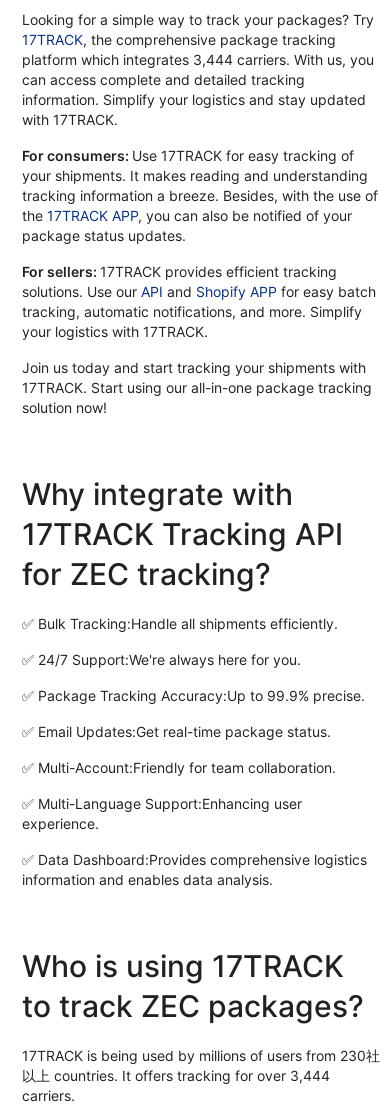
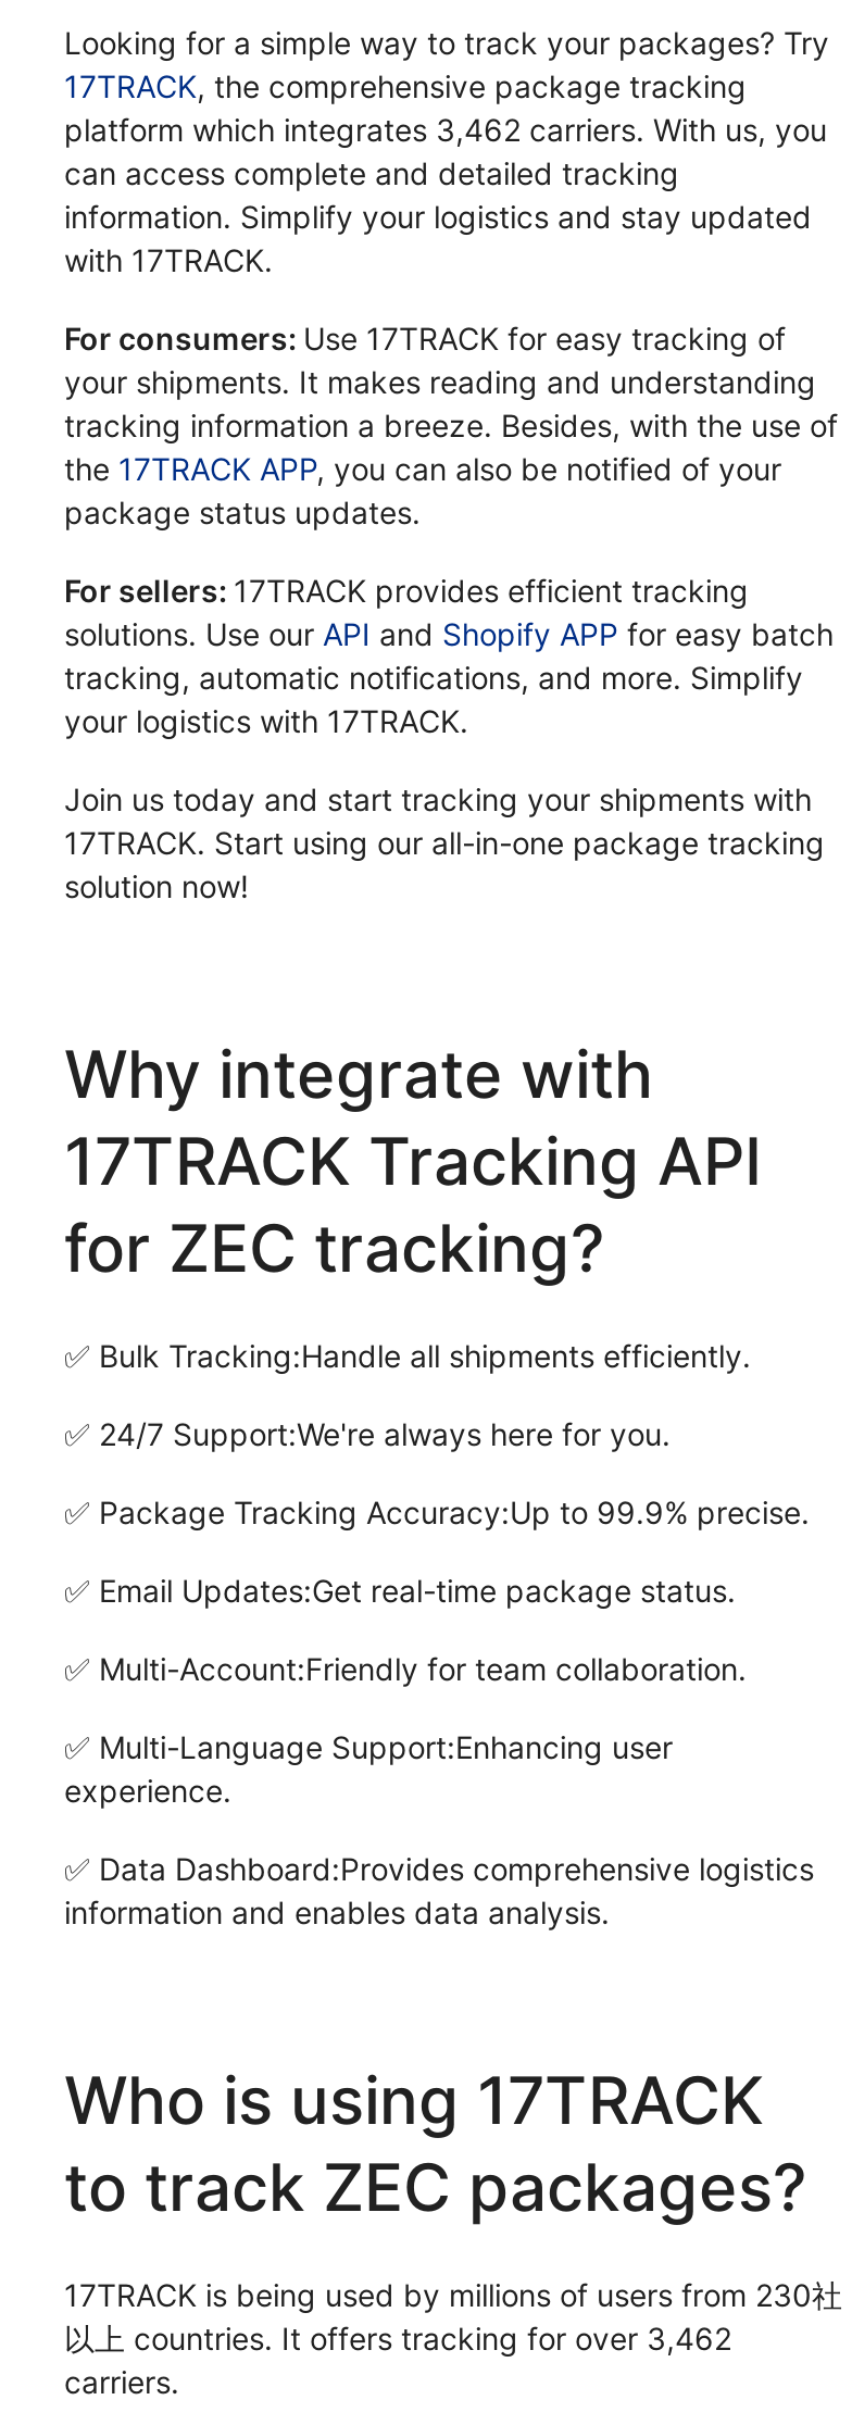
[22,51,374,68] platform which integrates 3,444 carriers. With us, you -> [64,112,827,149] platform which integrates 3,462 carriers. With us, you
[22,1067,330,1084] 以上 countries. It offers tracking for over 3,444 -> [64,2320,731,2357] 以上 countries. It offers tracking for over 3,462

